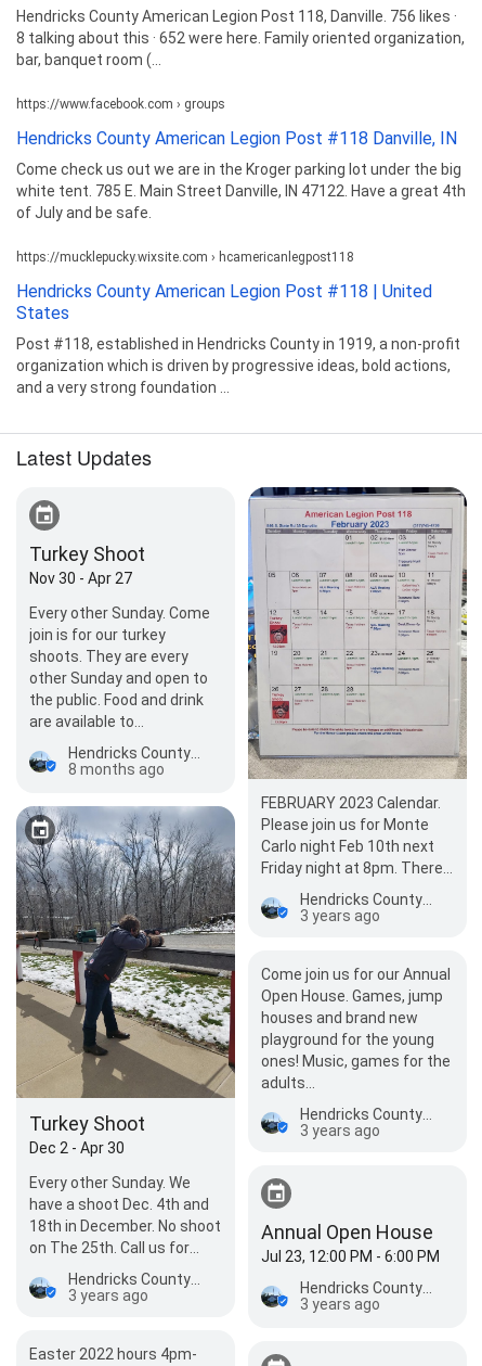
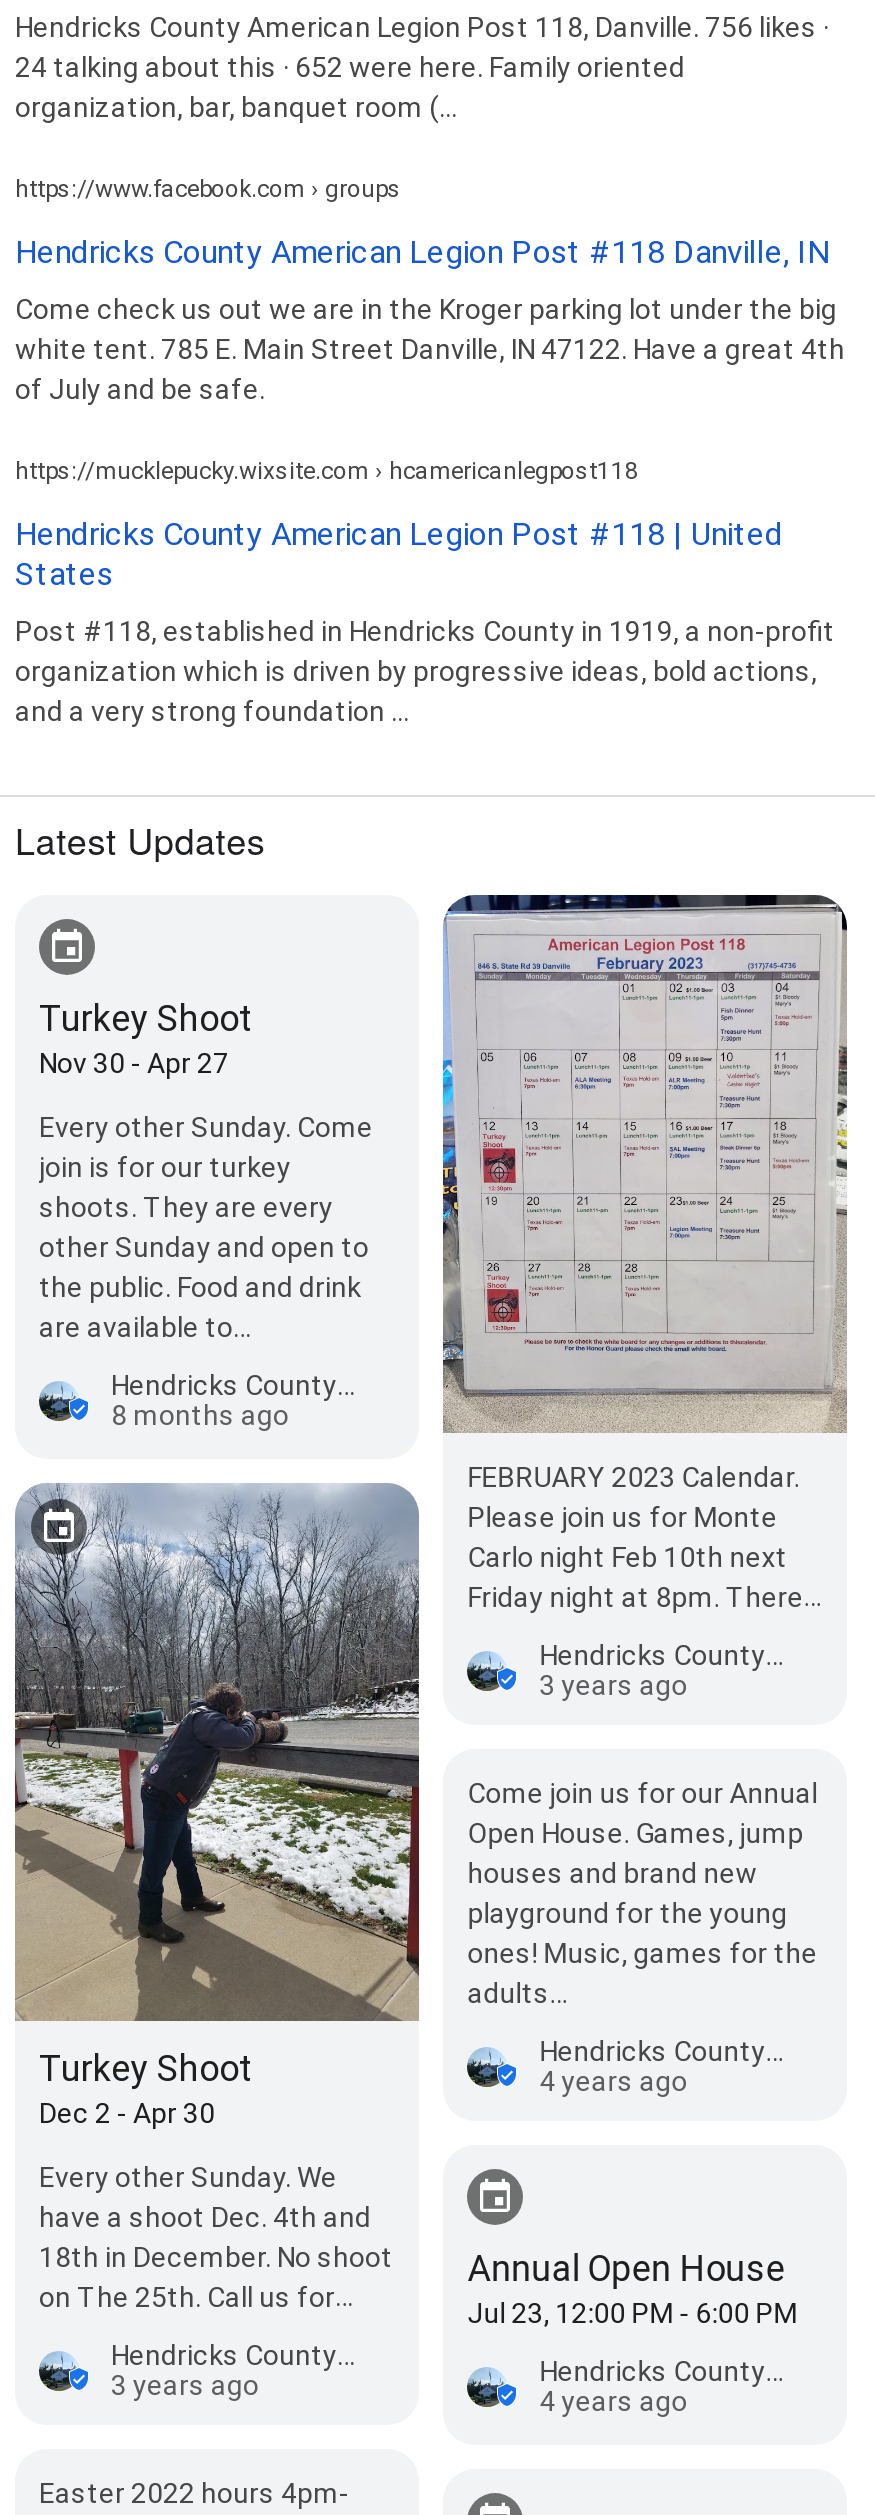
[16,29,465,68] 8 talking about this · 652 were here. Family oriented organization, | bar, banquet room (... -> [15,50,685,122] 24 talking about this · 652 were here. Family oriented | organization, bar, banquet room (...
[300,1122,380,1139] 3 years ago -> [539,2064,687,2096] 4 years ago
[300,1295,380,1313] 3 years ago -> [539,2384,687,2416] 4 years ago

